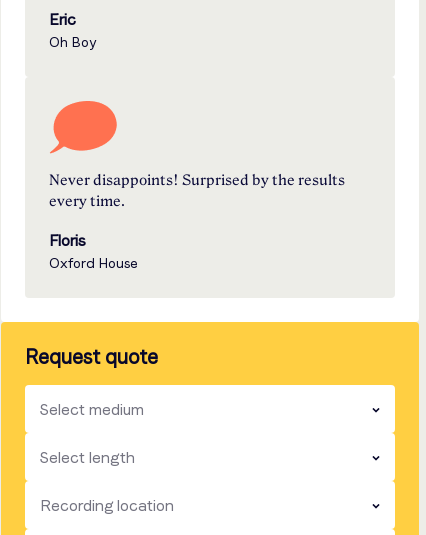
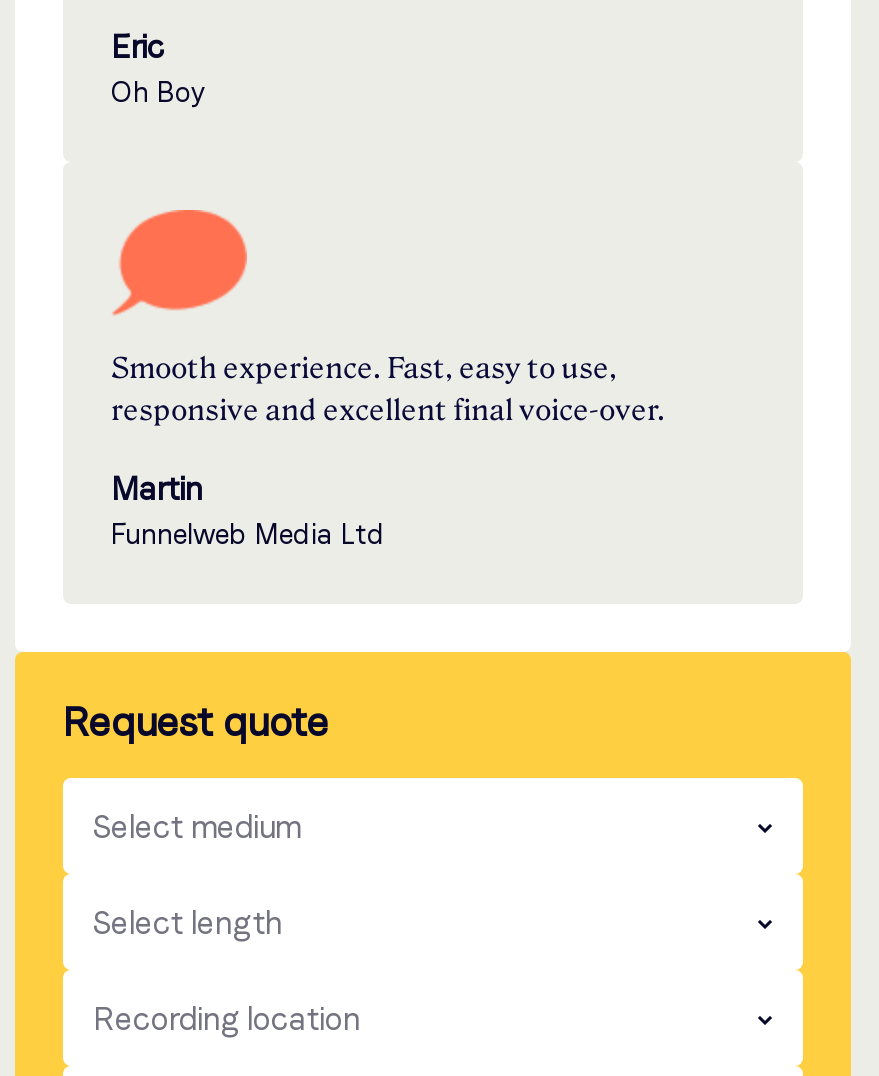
[49,172,345,210] Never disappoints! Surprised by the results | every time. -> [111,352,665,428] Smooth experience. Fast, easy to use, | responsive and excellent final voice-over.
[49,231,137,271] Floris | Oxford House -> [111,470,385,550] Martin | Funnelweb Media Ltd

